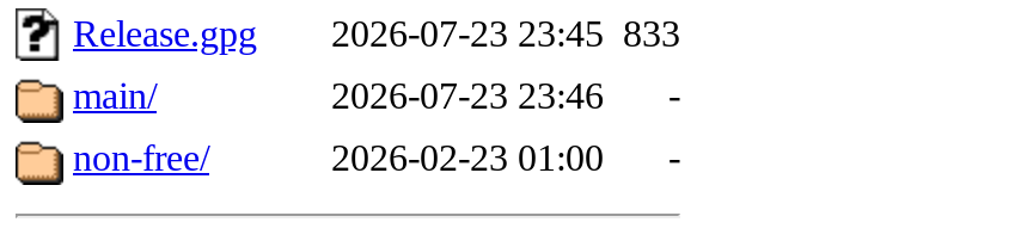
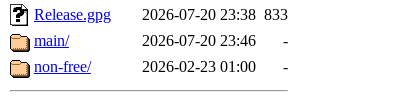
[73,14,680,55] Release.gpg 2026-07-23 23:45 833 -> [34,6,288,23] Release.gpg 2026-07-20 23:38 833
[331,76,604,117] 2026-07-23 23:46 -> [142,32,256,49] 2026-07-20 23:46

